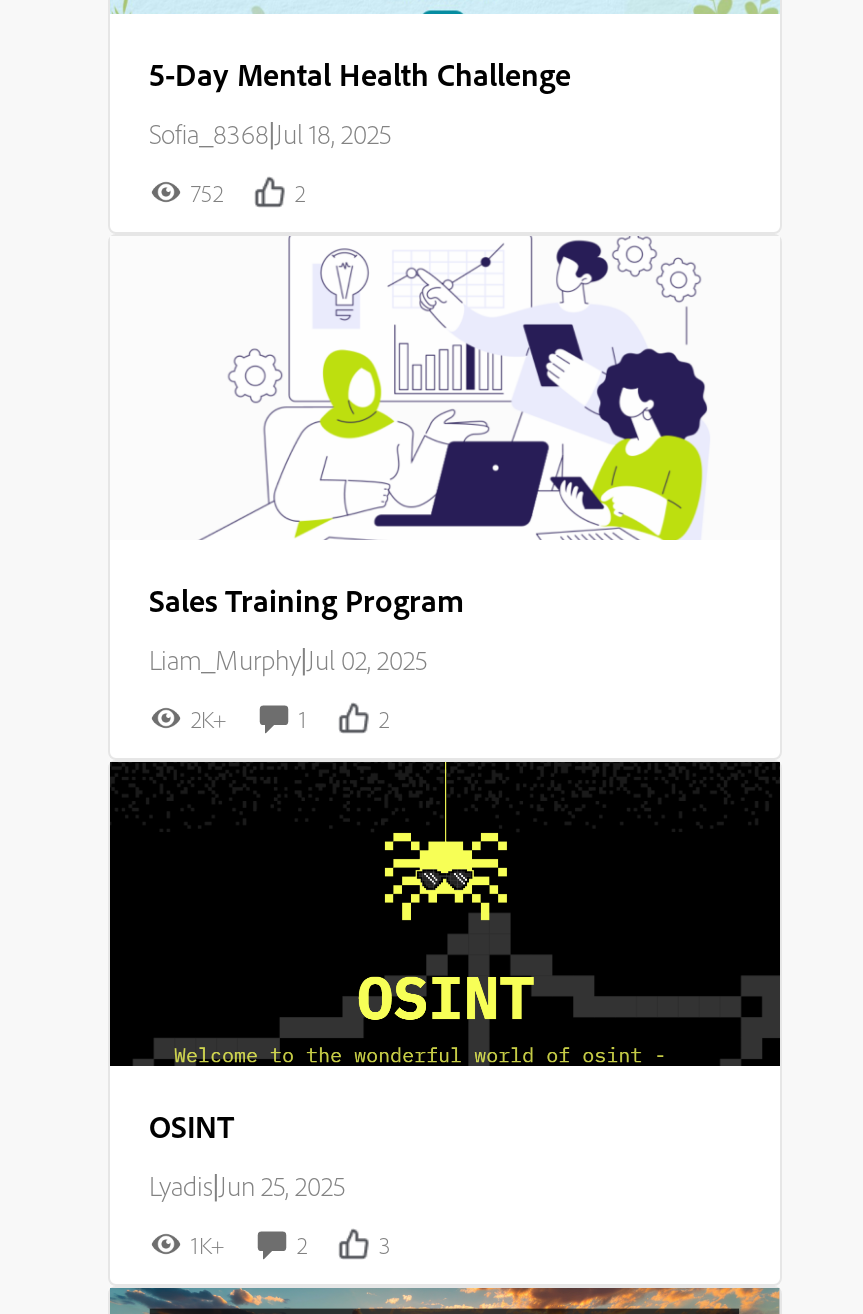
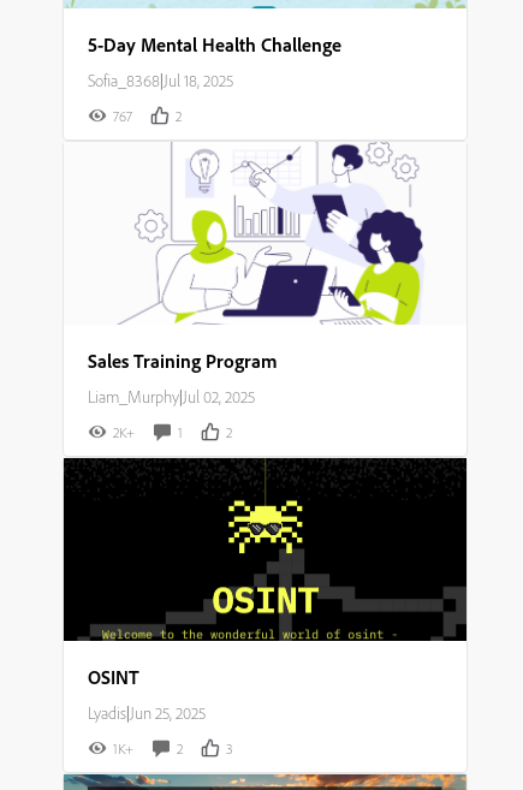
[191,178,223,208] 752 -> [112,107,132,125] 767

